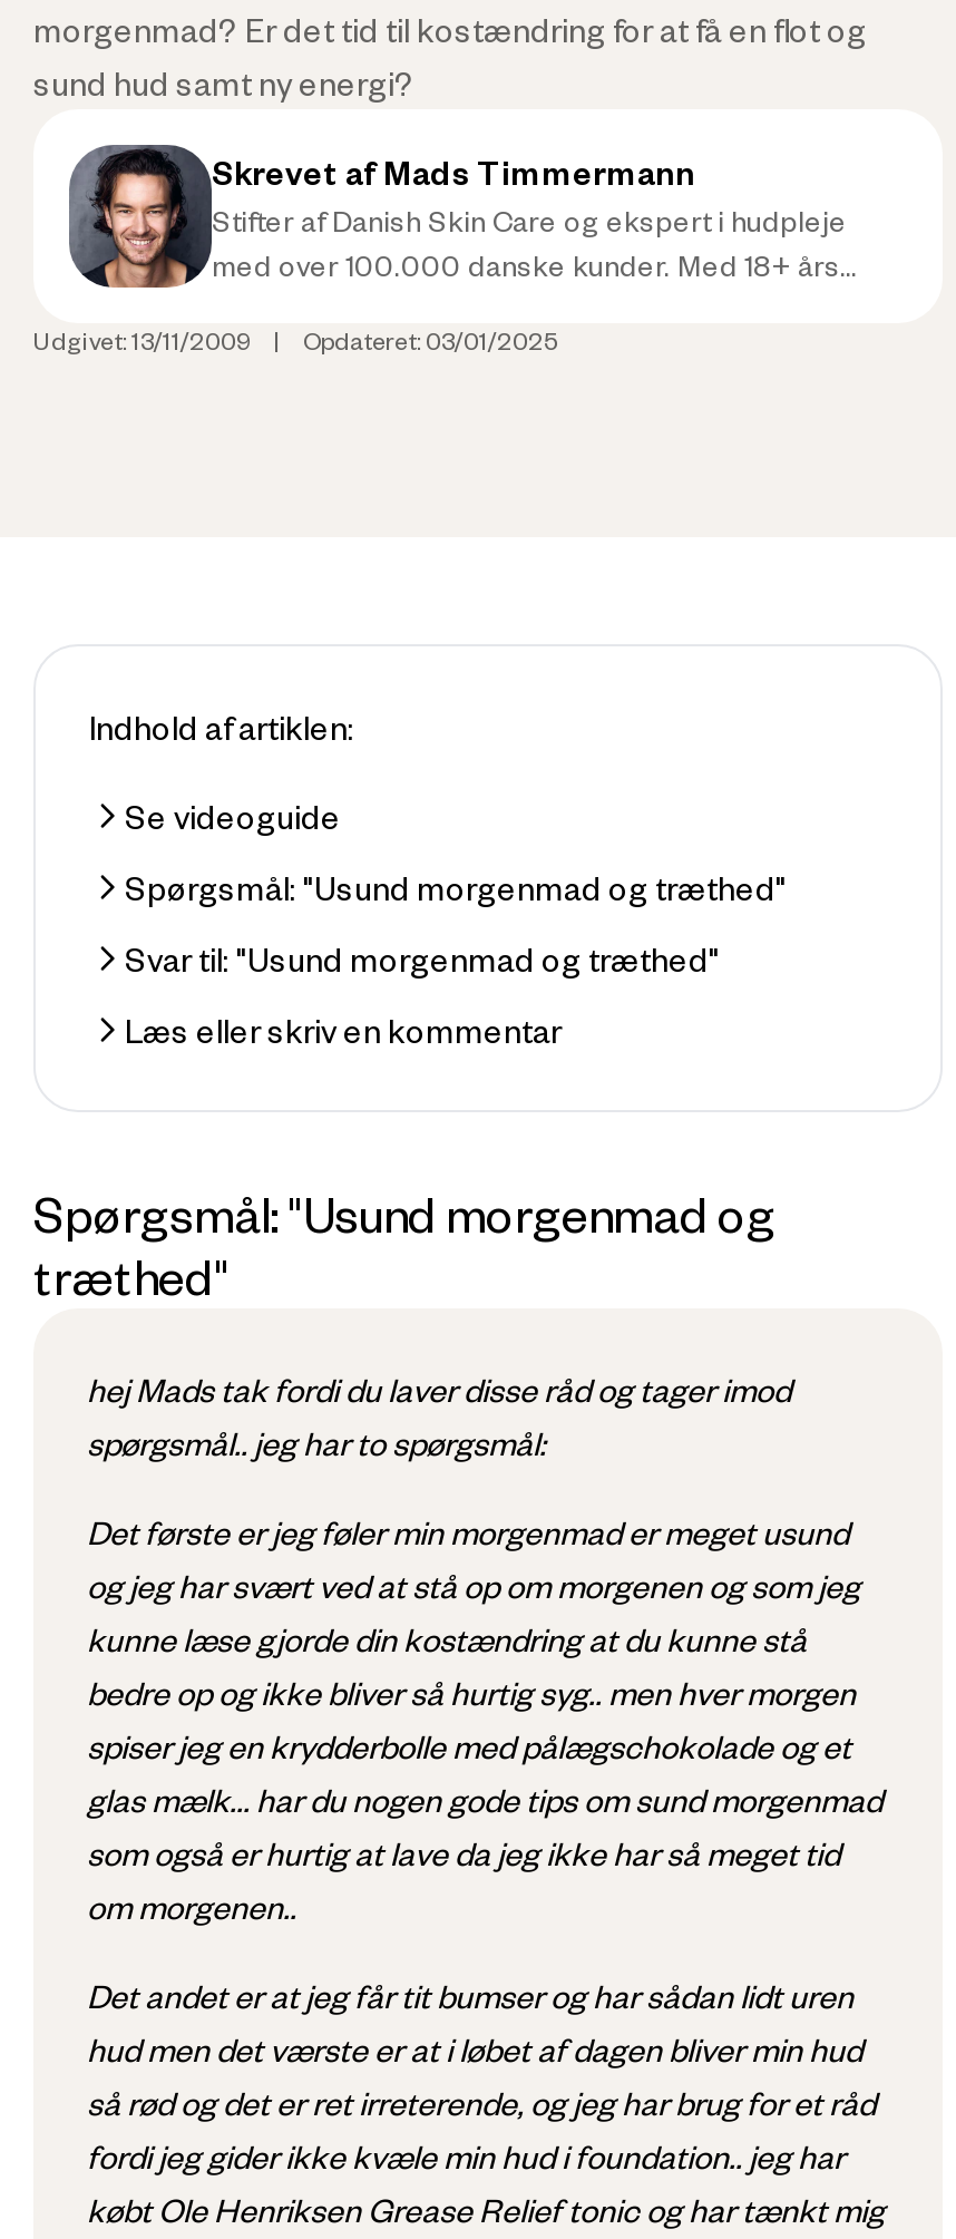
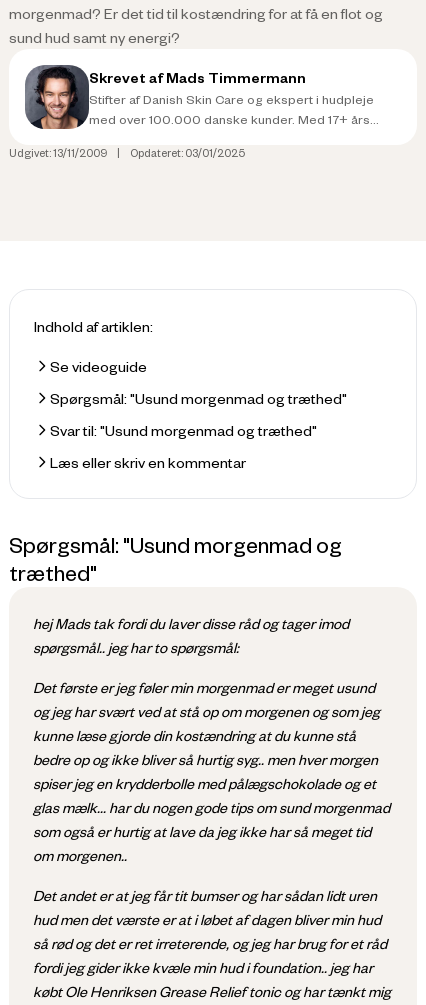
[212,247,840,283] med over 100.000 danske kunder. Med 18+ års -> [89,111,370,127] med over 100.000 danske kunder. Med 17+ års

